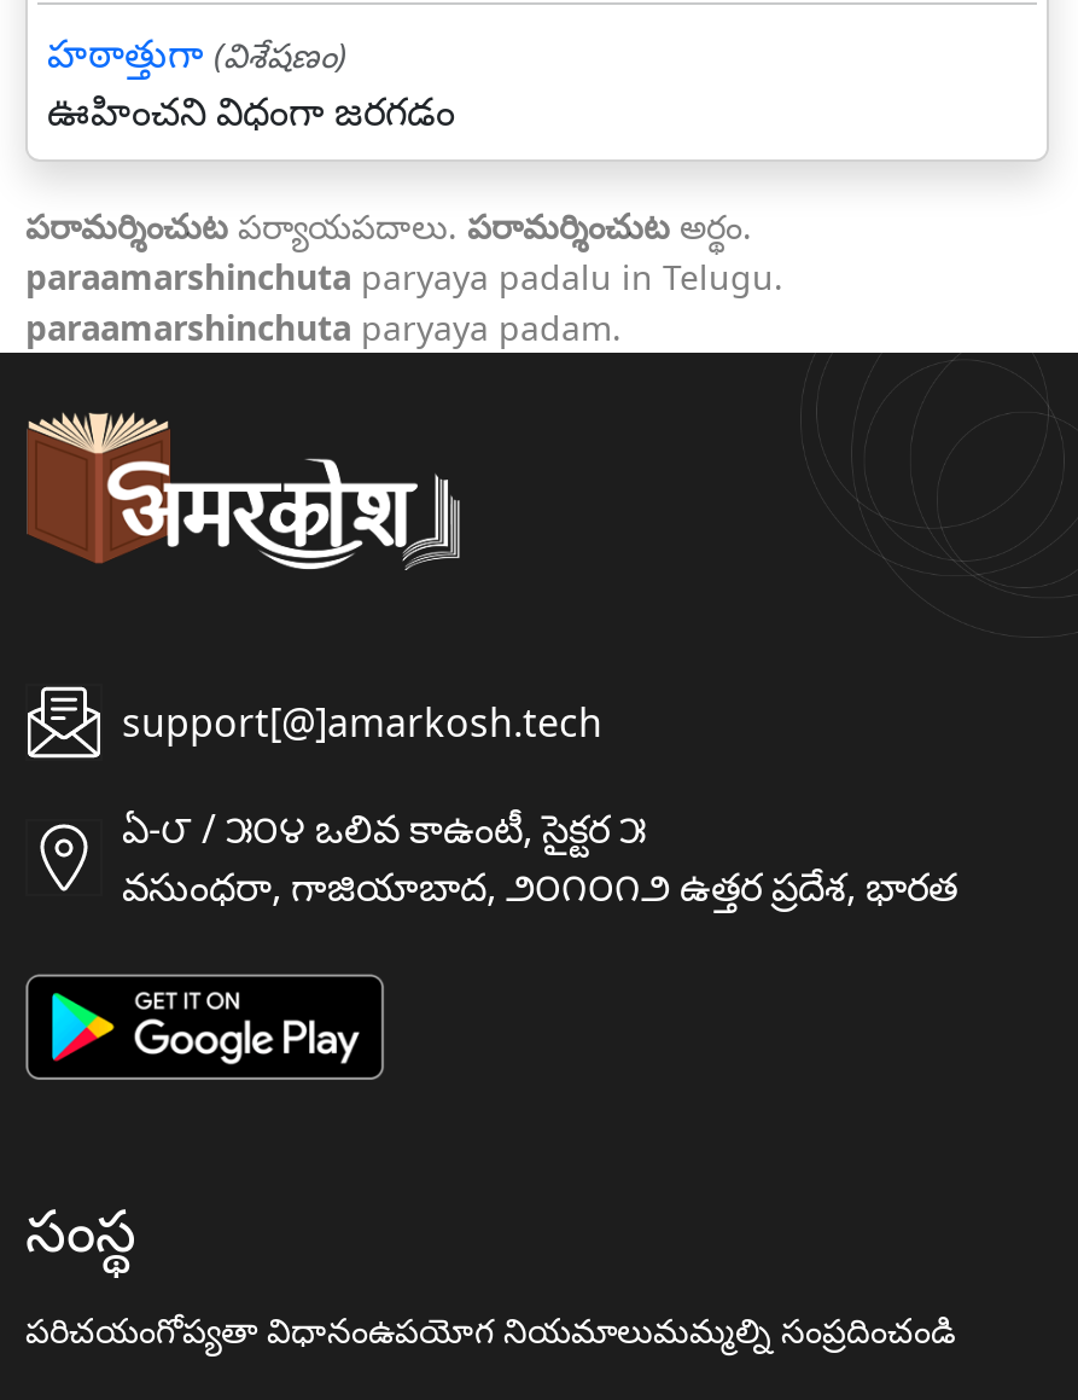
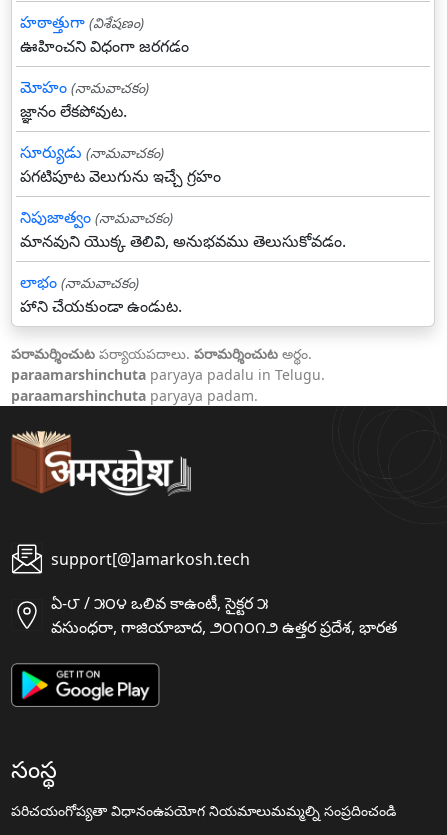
none -> [20,76,346,317] మోహం (నామవాచకం) | జ్ఞానం లేకపోవుట. | సూర్యుడు (నామవాచకం) | పగటిపూట వెలుగును ఇచ్చే గ్రహం | నిపుజాత్వం (నామవాచకం) | మానవుని యొక్క తెలివి, అనుభవము తెలుసుకోవడం. | లాభం (నామవాచకం) | హాని చేయకుండా ఉండుట.

